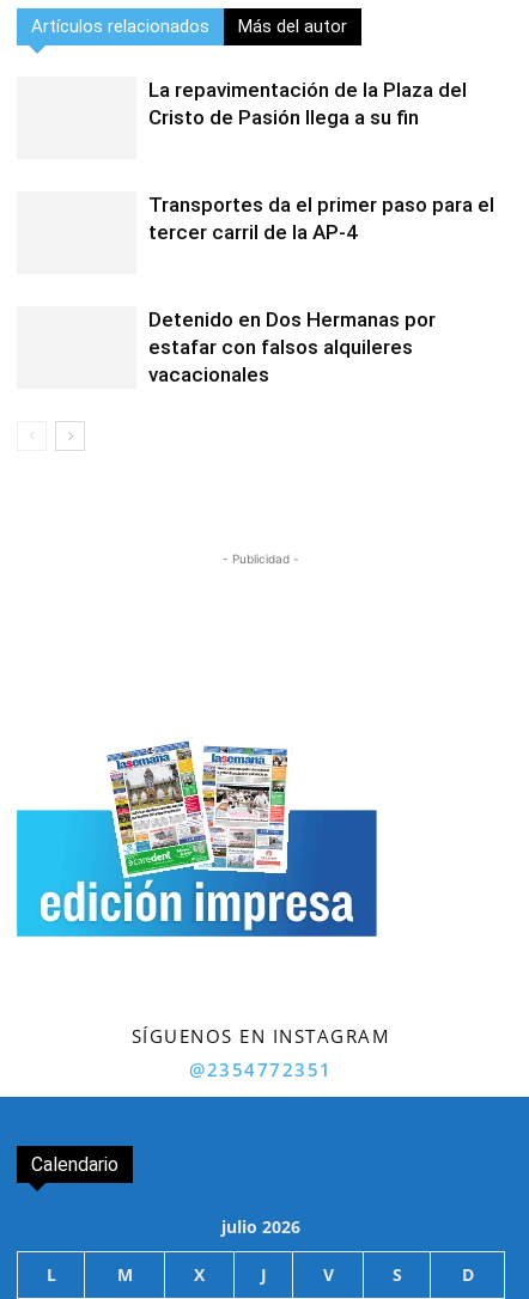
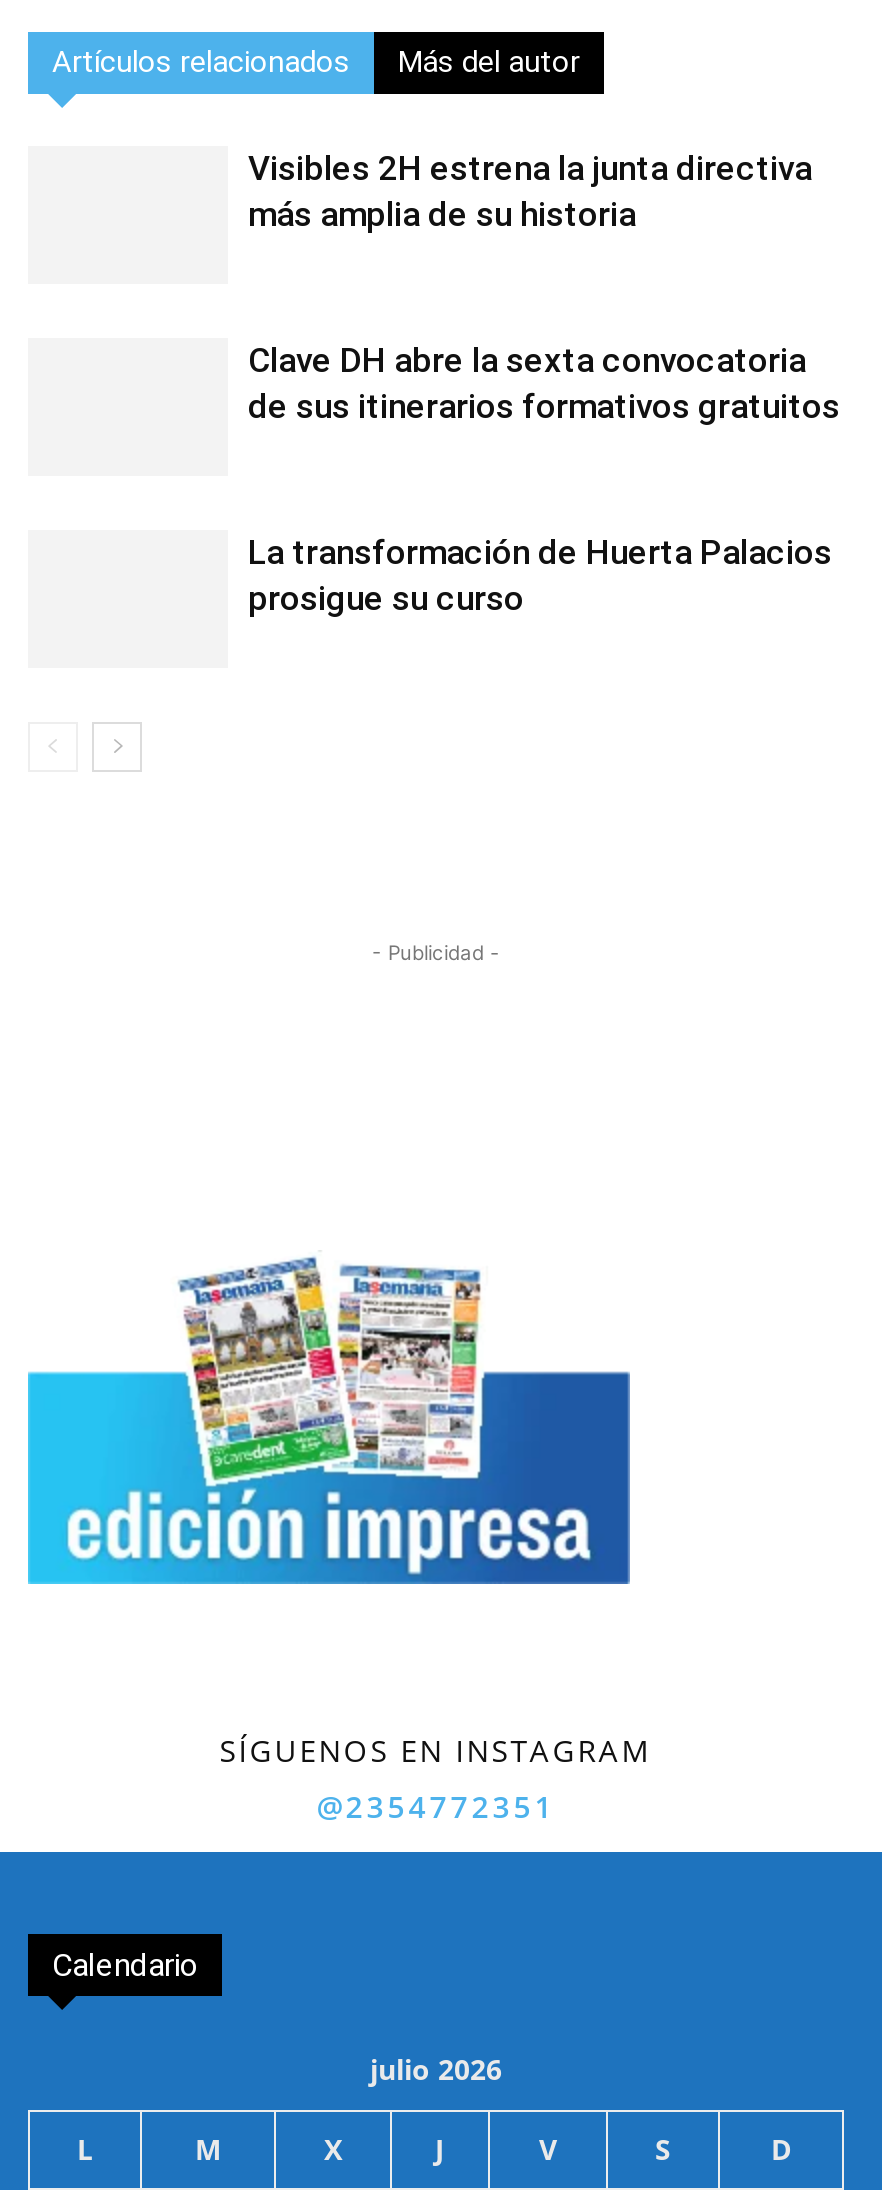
[148,78,467,130] La repavimentación de la Plaza del | Cristo de Pasión llega a su fin -> [248,149,812,235] Visibles 2H estrena la junta directiva | más amplia de su historia
[148,193,494,244] Transportes da el primer paso para el | tercer carril de la AP-4 -> [248,341,840,427] Clave DH abre la sexta convocatoria | de sus itinerarios formativos gratuitos
[148,308,436,387] Detenido en Dos Hermanas por | estafar con falsos alquileres | vacacionales -> [248,533,832,619] La transformación de Huerta Palacios | prosigue su curso

